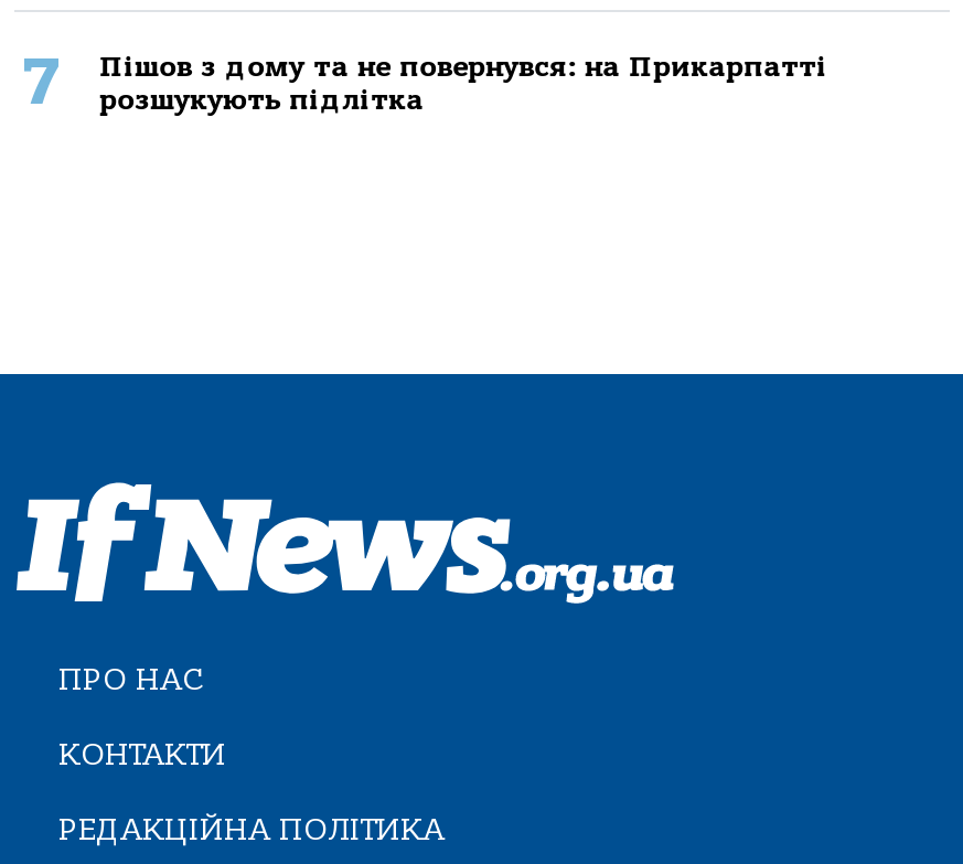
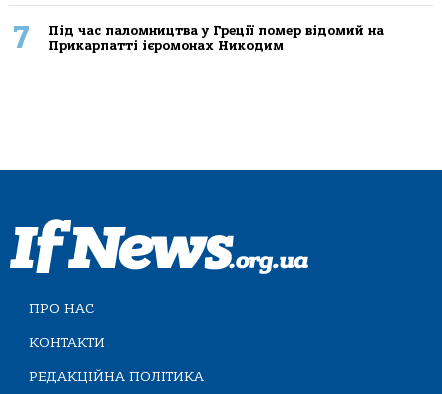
[100,50,828,116] Пішов з дому та не повернувся: на Прикарпатті | розшукують підлітка -> [48,23,384,53] Під час паломництва у Греції помер відомий на | Прикарпатті ієромонах Никодим

